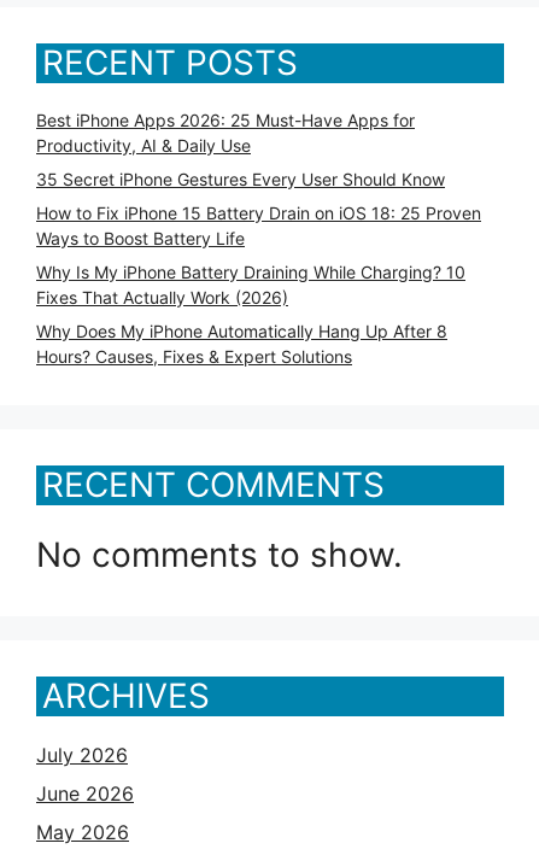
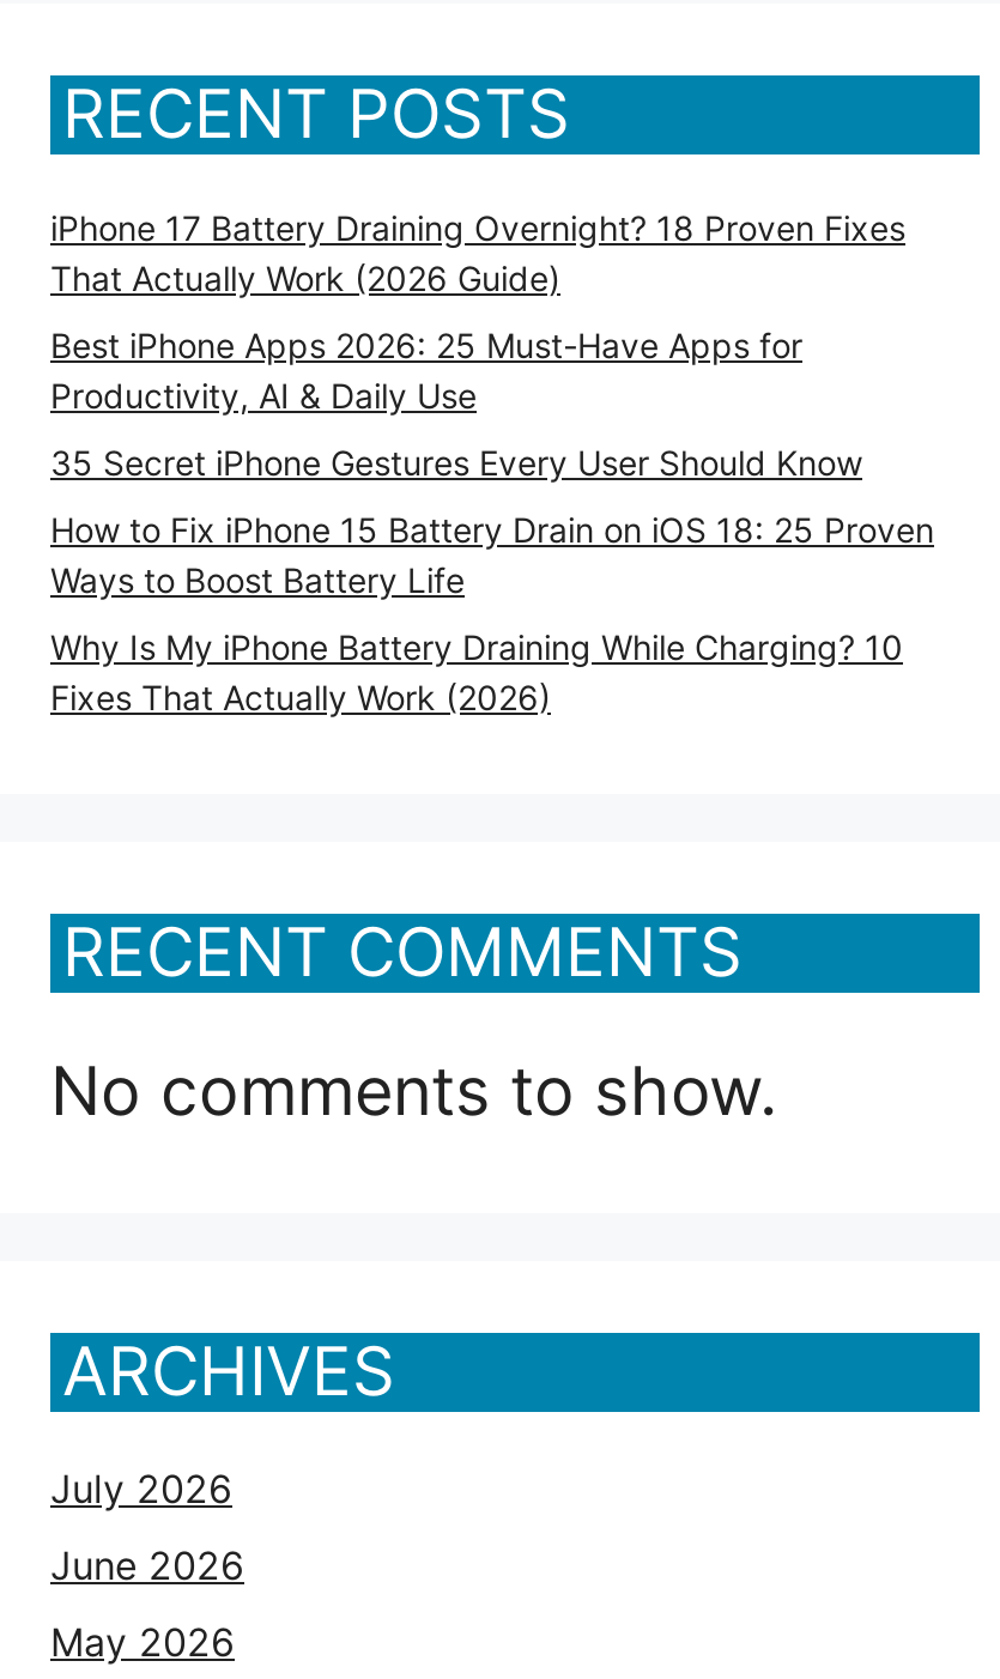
none -> [50,207,905,298] iPhone 17 Battery Draining Overnight? 18 Proven Fixes | That Actually Work (2026 Guide)
moved [36,110,481,308] -> [50,325,934,717]: Best iPhone Apps 2026: 25 Must-Have Apps for | Productivity, AI & Daily Use | 35 Secret iPhone Gestures Every User Should Know | How to Fix iPhone 15 Battery Drain on iOS 18: 25 Proven | Ways to Boost Battery Life | Why Is My iPhone Battery Draining While Charging? 10 | Fixes That Actually Work (2026)
[36,321,447,367] Why Does My iPhone Automatically Hang Up After 8 | Hours? Causes, Fixes & Expert Solutions -> none

